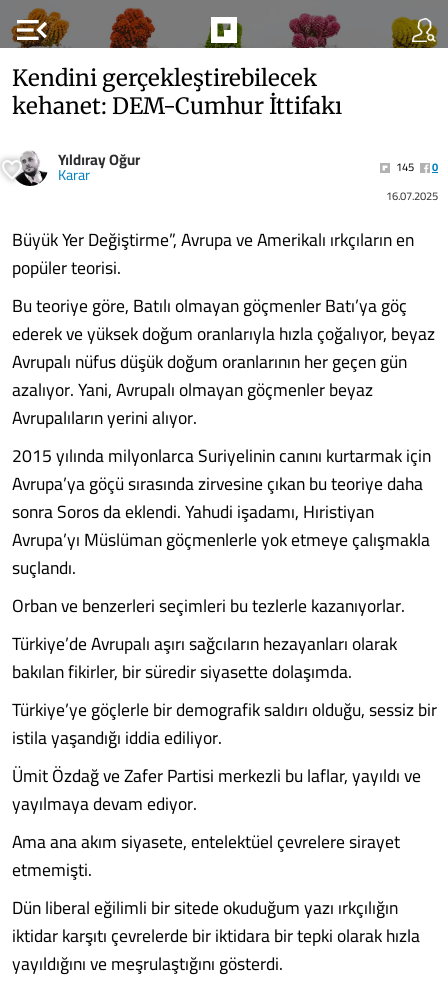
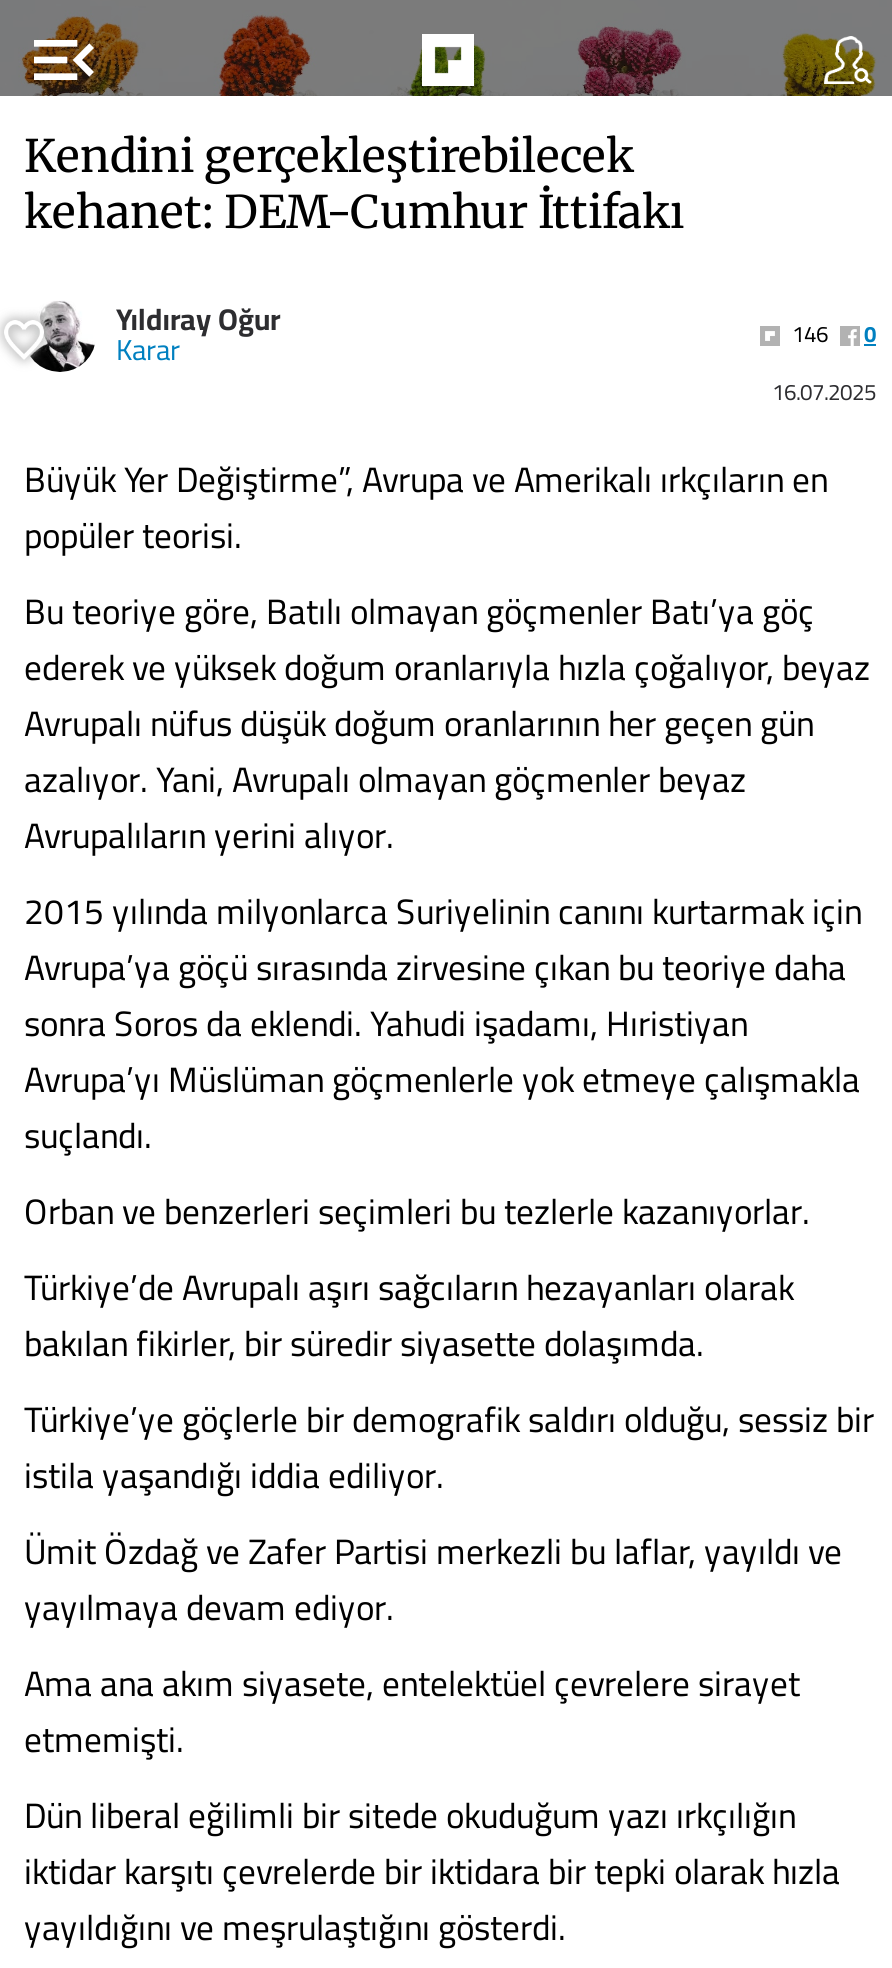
[396,156,438,177] 145 0 -> [792,312,876,354] 146 0

